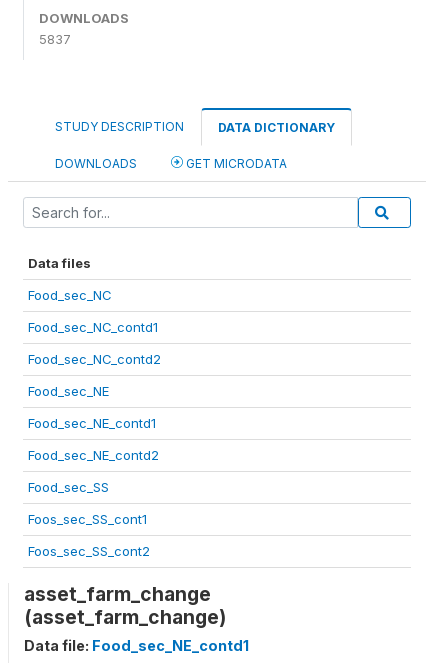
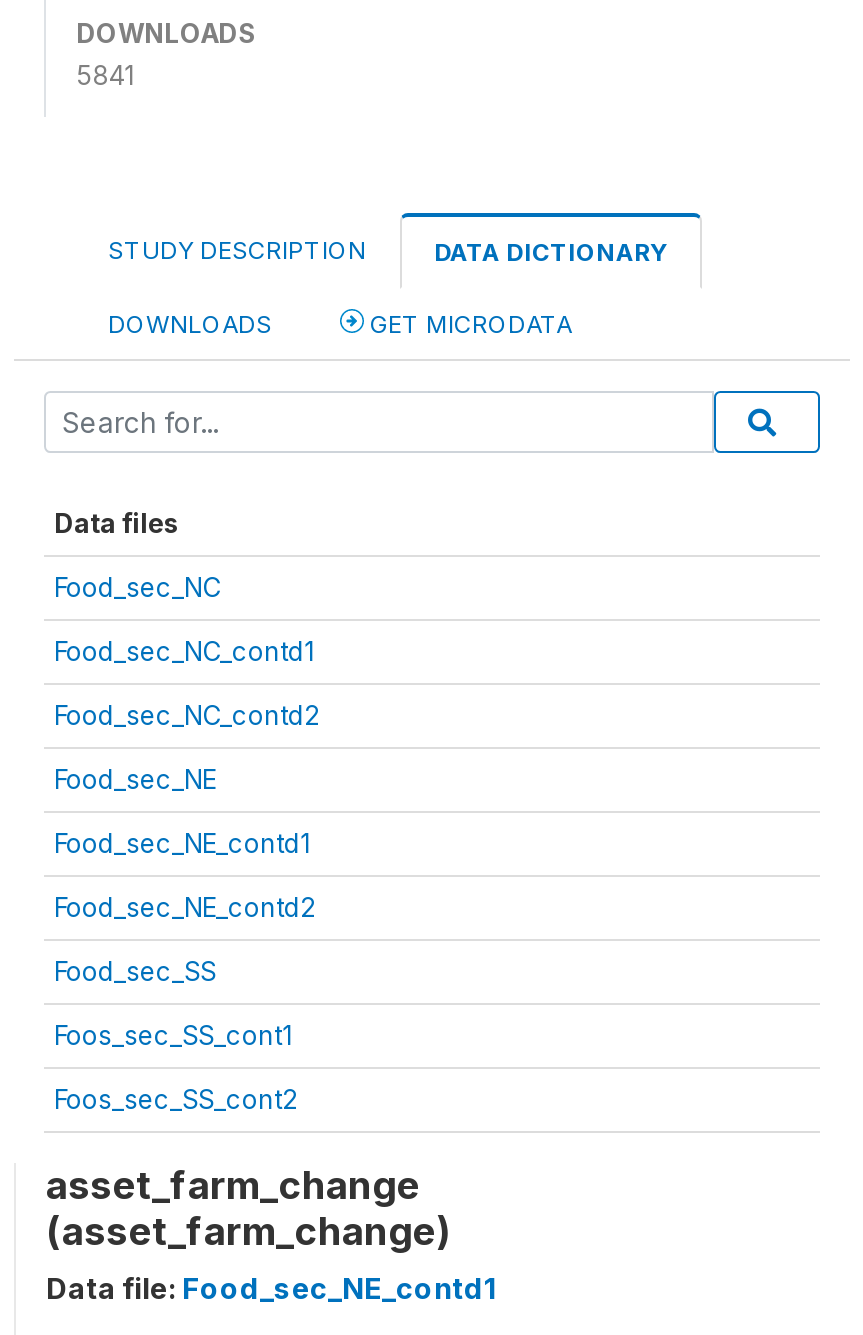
[39,31,71,47] 5837 -> [76,60,134,92] 5841

